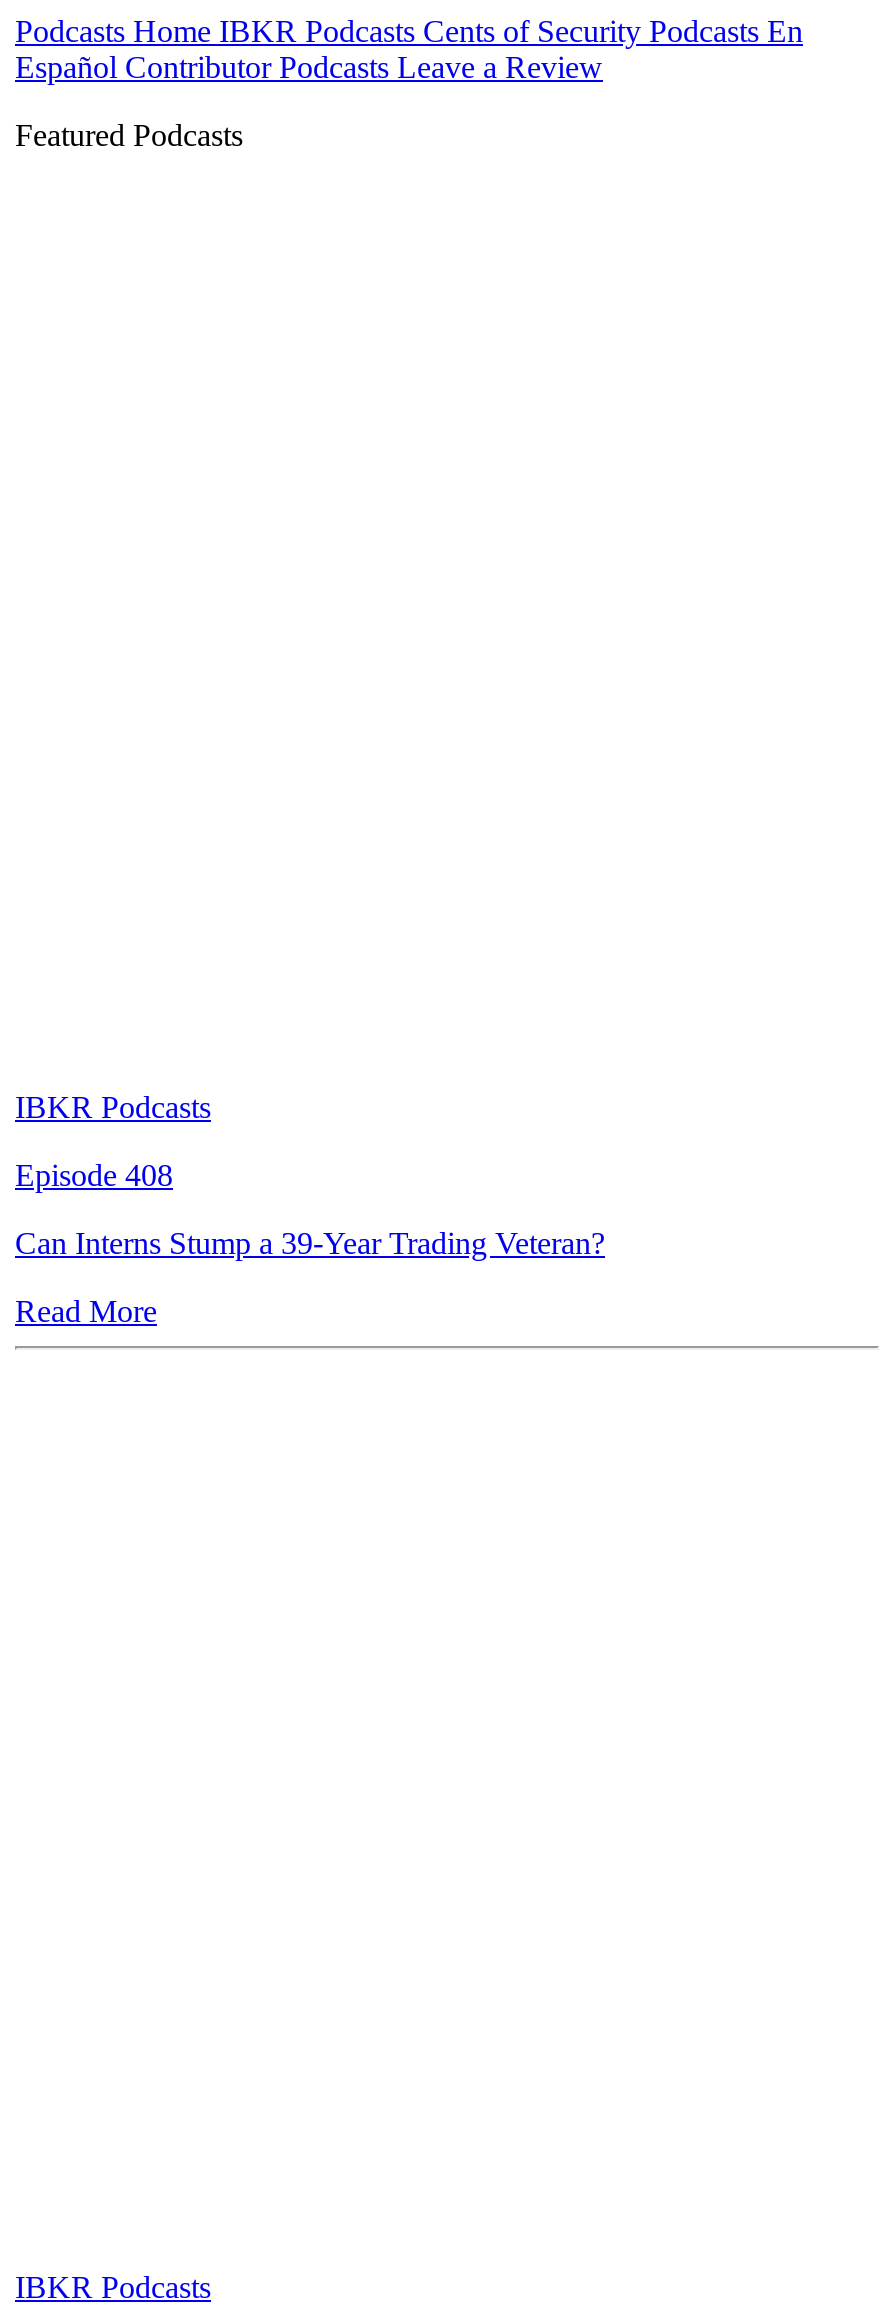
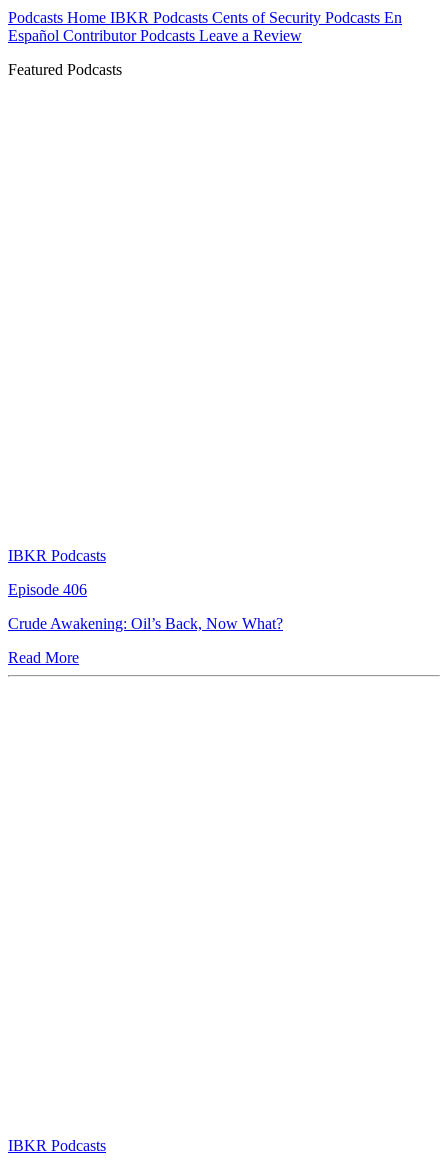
[15,1158,173,1192] Episode 408 -> [8,581,87,598] Episode 406
[15,1226,605,1260] Can Interns Stump a 39-Year Trading Veteran? -> [8,615,283,632] Crude Awakening: Oil’s Back, Now What?

